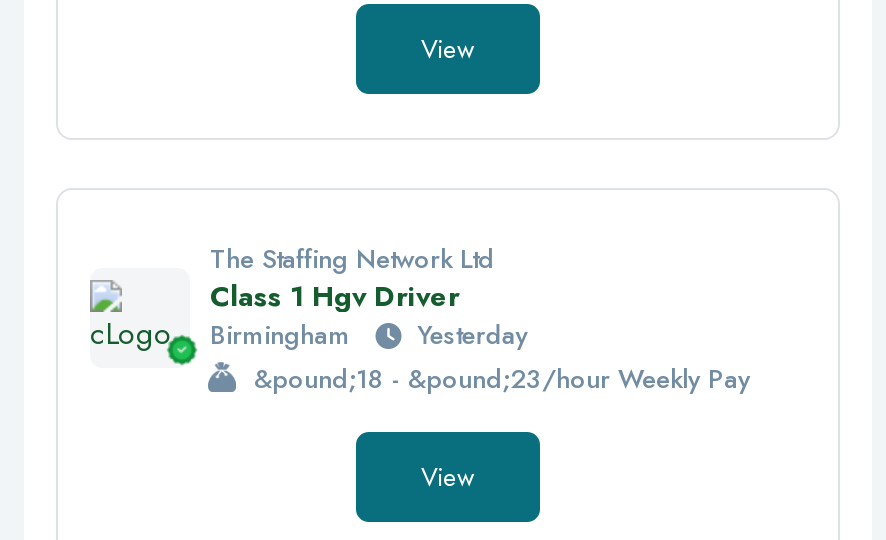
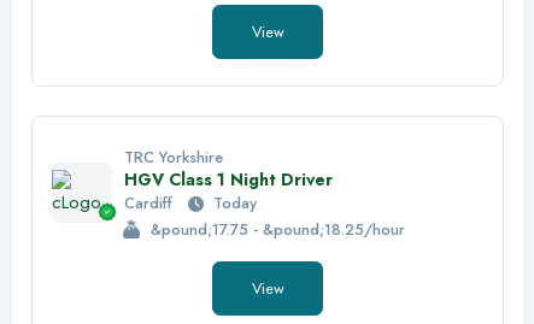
[210,240,750,398] The Staffing Network Ltd | Class 1 Hgv Driver | Birmingham | Yesterday | &pound;18 - &pound;23/hour Weekly Pay -> [124,146,405,241] TRC Yorkshire | HGV Class 1 Night Driver | Cardiff | Today | &pound;17.75 - &pound;18.25/hour

